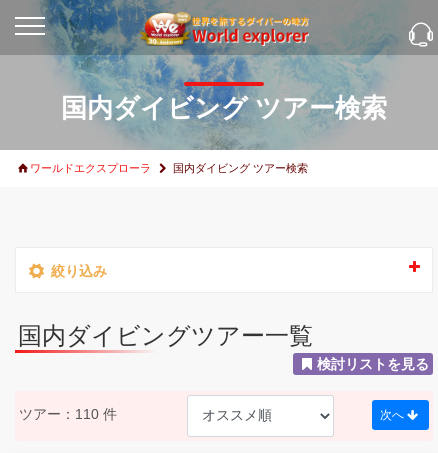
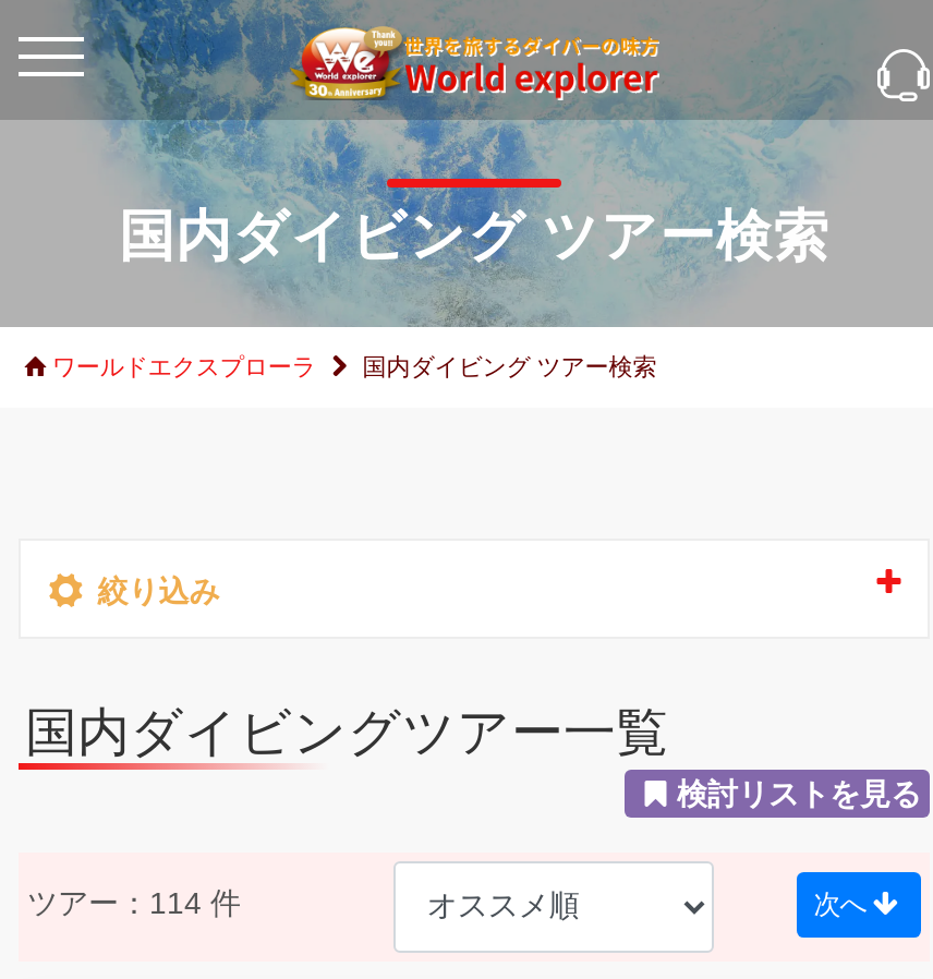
[19,406,117,422] ツアー：110 件 -> [27,885,241,920] ツアー：114 件

